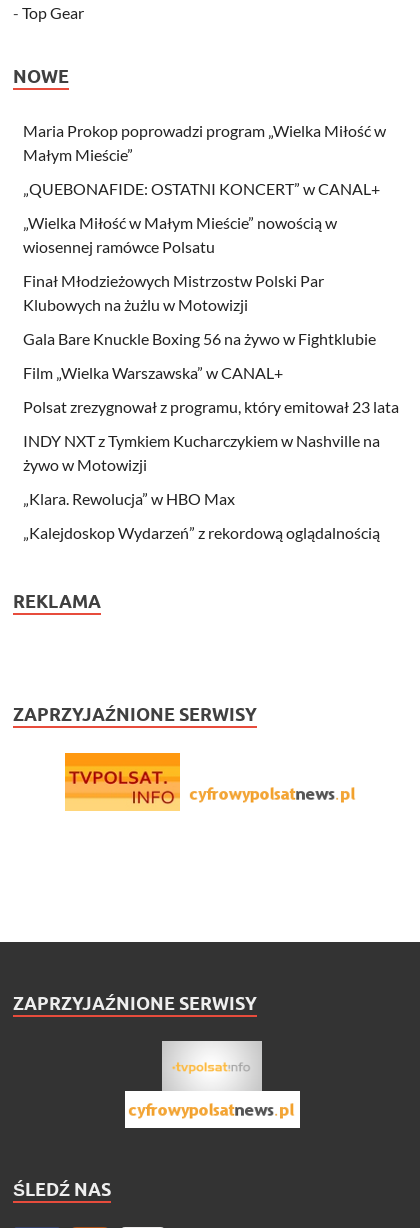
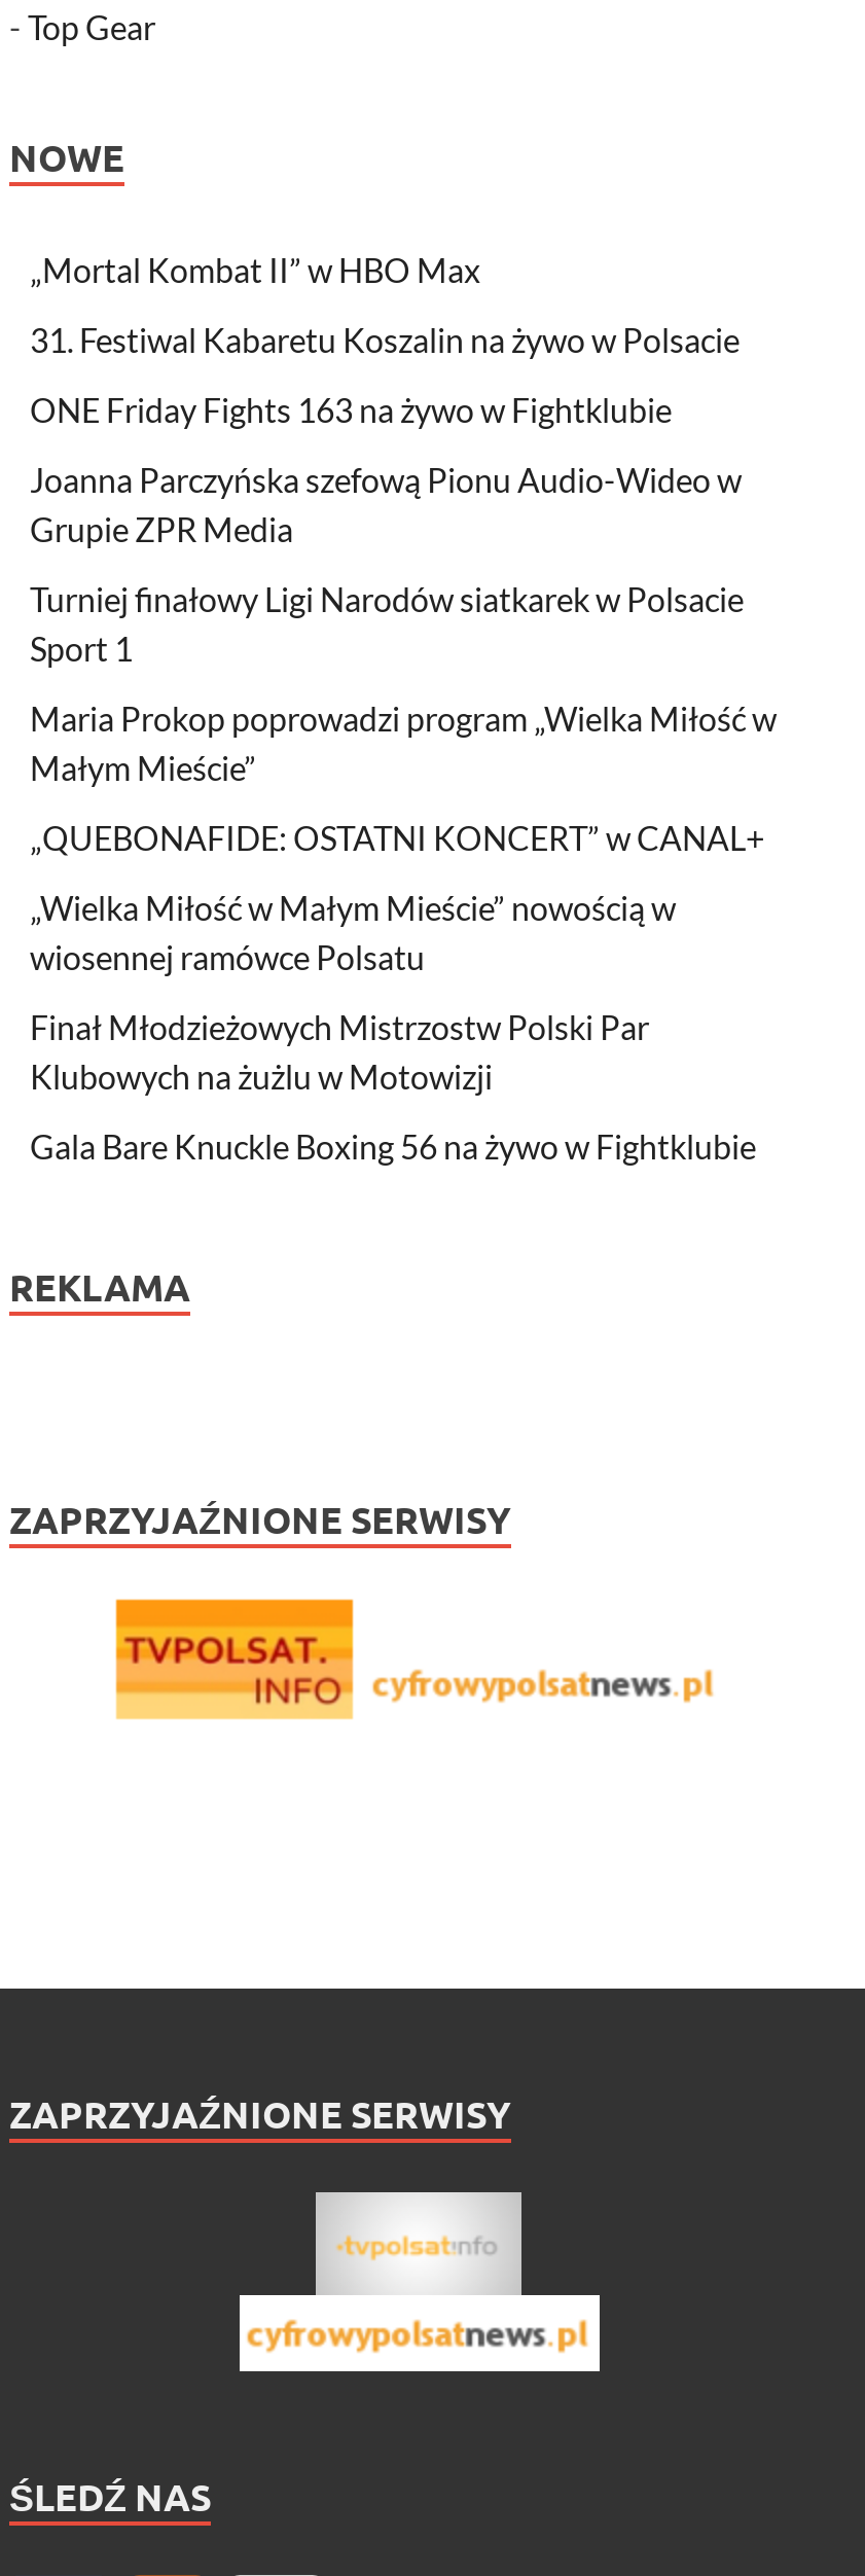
none -> [30,249,744,667] „Mortal Kombat II” w HBO Max | 31. Festiwal Kabaretu Koszalin na żywo w Polsacie | ONE Friday Fights 163 na żywo w Fightklubie | Joanna Parczyńska szefową Pionu Audio-Wideo w | Grupie ZPR Media | Turniej finałowy Ligi Narodów siatkarek w Polsacie | Sport 1
moved [23,121,386,348] -> [30,698,777,1165]: Maria Prokop poprowadzi program „Wielka Miłość w | Małym Mieście” | „QUEBONAFIDE: OSTATNI KONCERT” w CANAL+ | „Wielka Miłość w Małym Mieście” nowością w | wiosennej ramówce Polsatu | Finał Młodzieżowych Mistrzostw Polski Par | Klubowych na żużlu w Motowizji | Gala Bare Knuckle Boxing 56 na żywo w Fightklubie
[23,363,399,542] Film „Wielka Warszawska” w CANAL+ | Polsat zrezygnował z programu, który emitował 23 lata | INDY NXT z Tymkiem Kucharczykiem w Nashville na | żywo w Motowizji | „Klara. Rewolucja” w HBO Max | „Kalejdoskop Wydarzeń” z rekordową oglądalnością -> none

